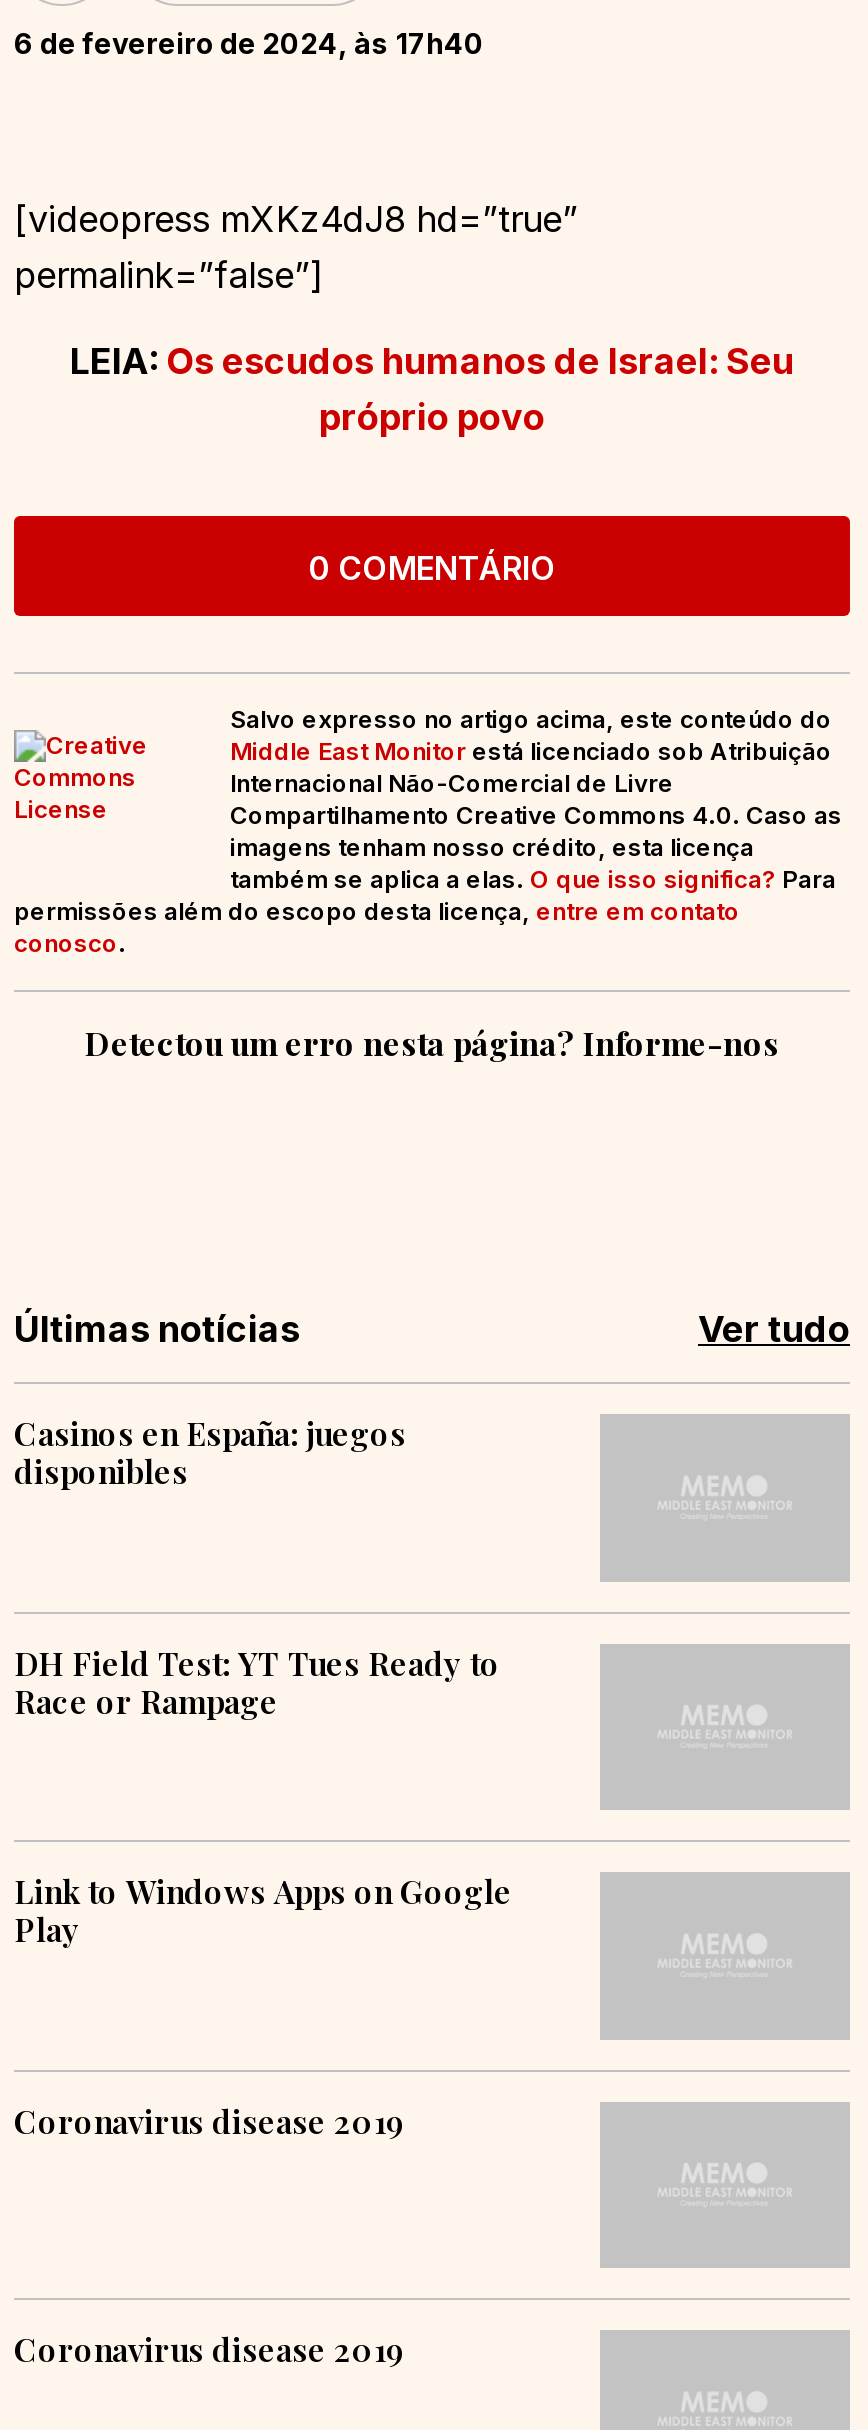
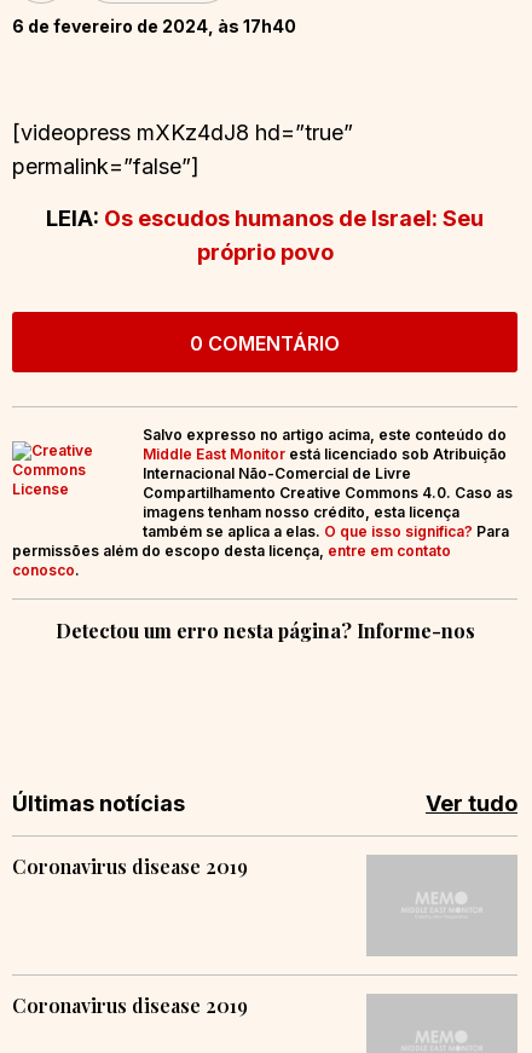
[14,1412,406,1492] Casinos en España: juegos | disponibles -> none
[14,1641,500,1721] DH Field Test: YT Tues Ready to | Race or Rampage -> none
[14,1870,512,1950] Link to Windows Apps on Google | Play -> none

